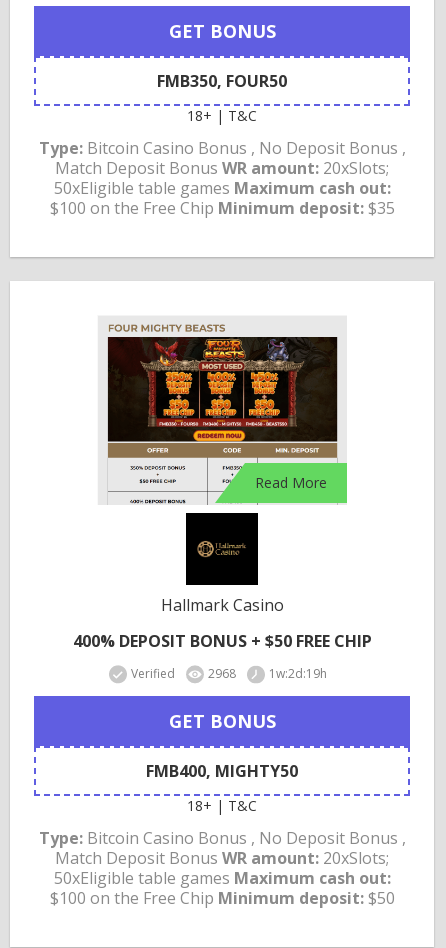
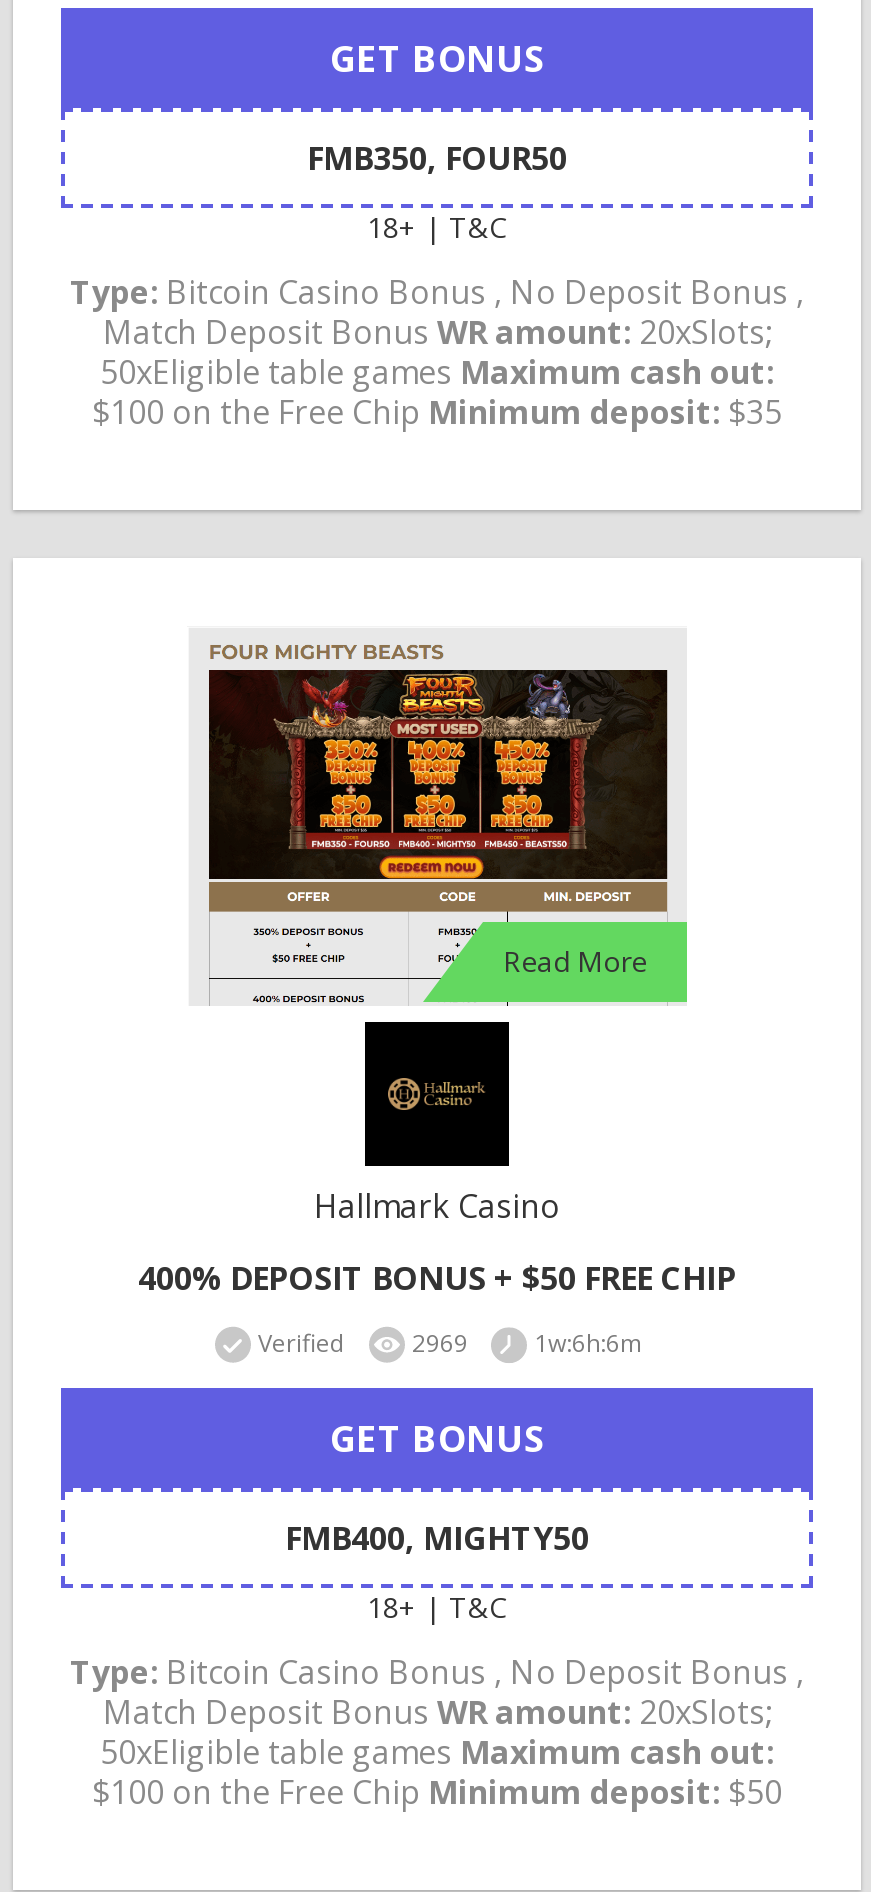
[207,665,326,682] 2968 | 1w:2d:19h -> [412,1326,642,1360] 2969 | 1w:6h:6m

